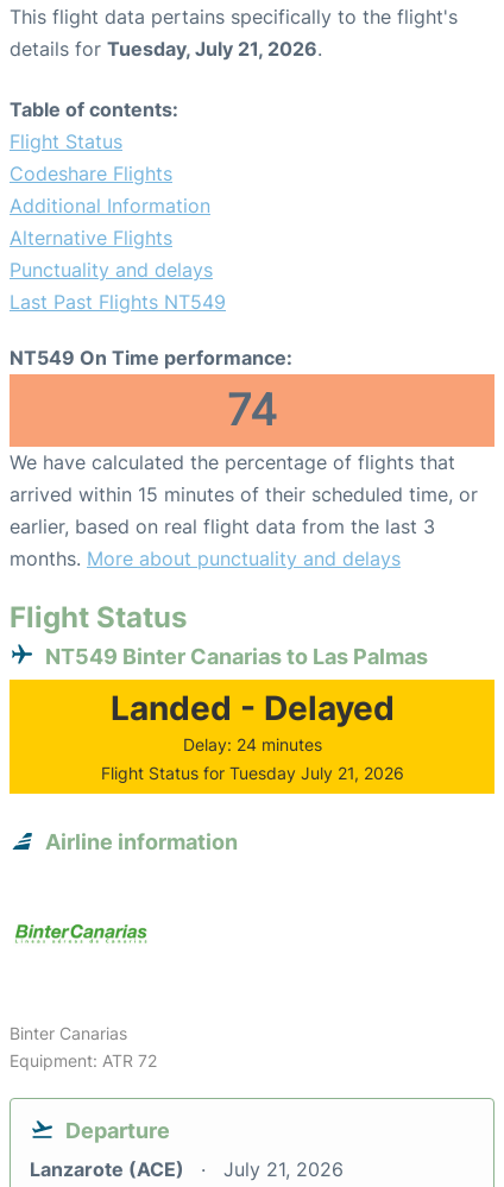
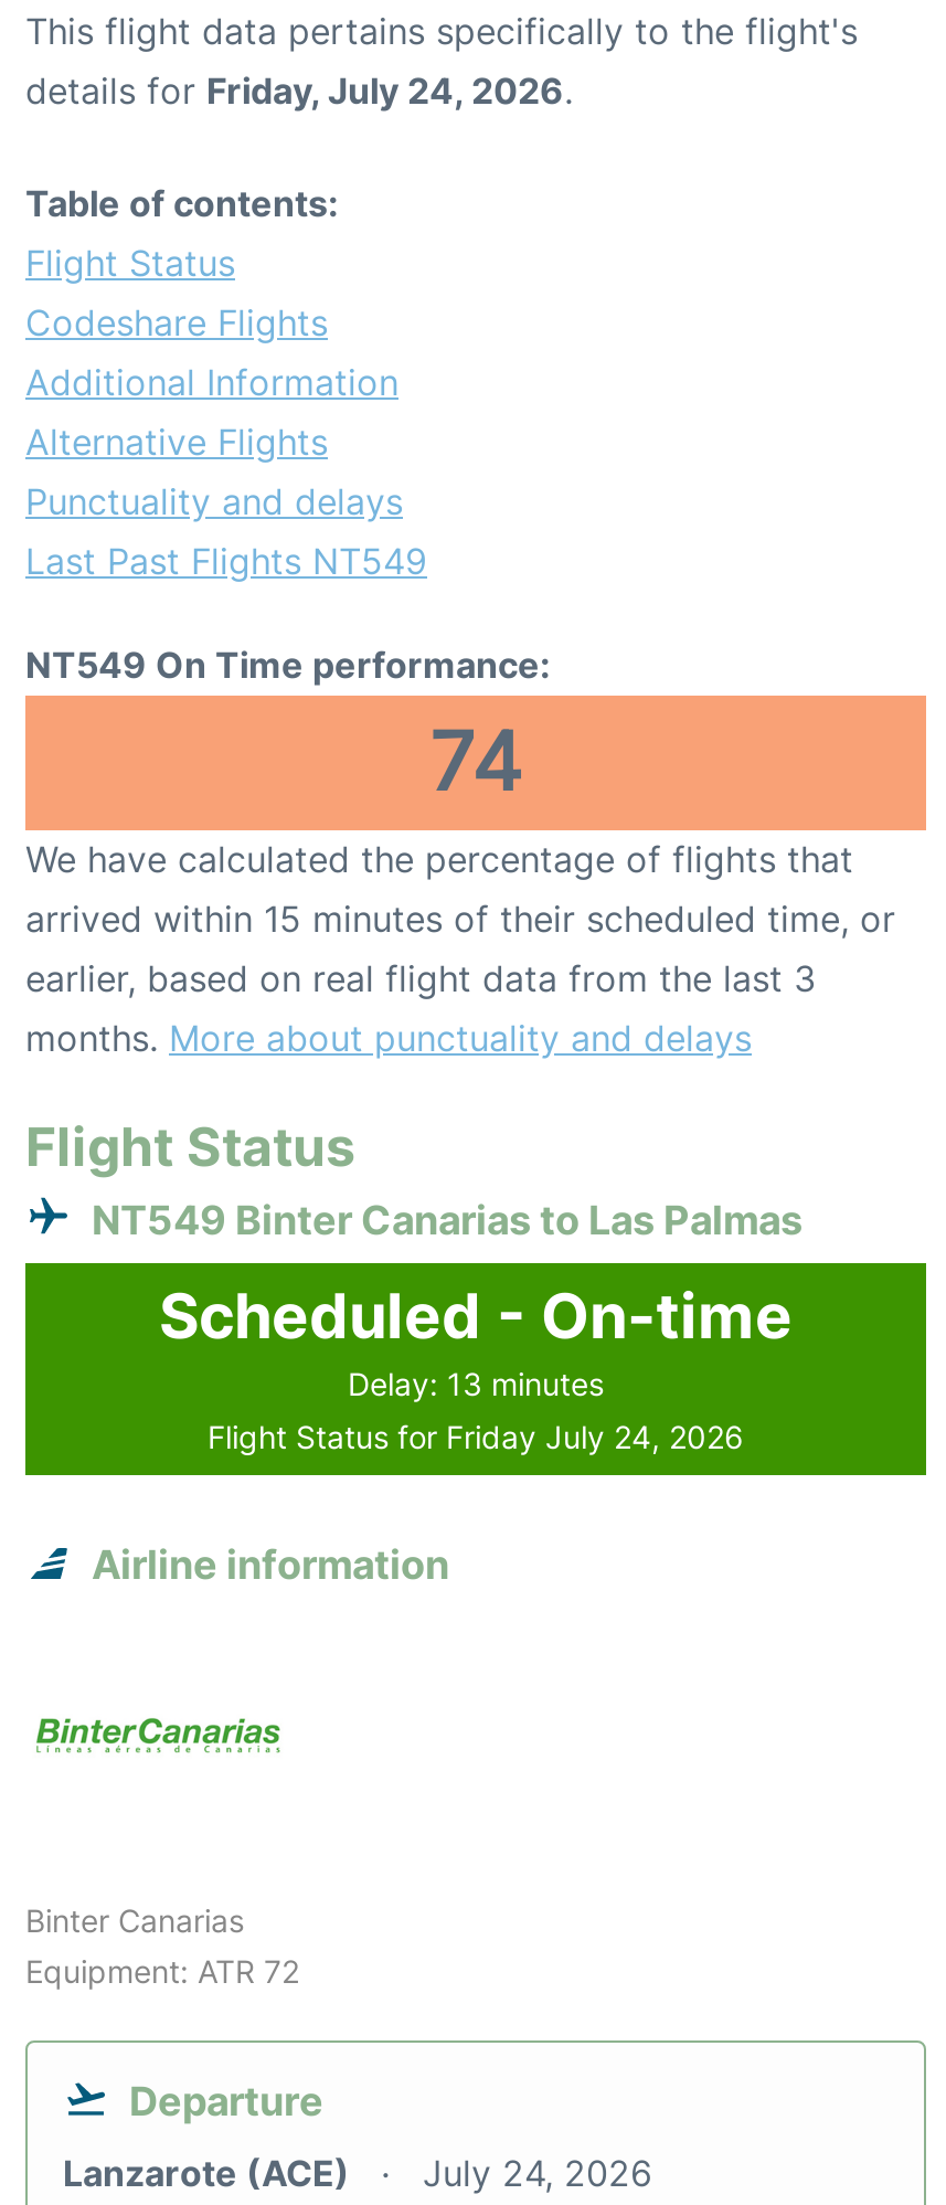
[10,37,322,61] details for Tuesday, July 21, 2026. -> [25,68,573,113] details for Friday, July 24, 2026.
[100,688,404,783] Landed - Delayed | Delay: 24 minutes | Flight Status for Tuesday July 21, 2026 -> [159,1279,793,1455] Scheduled - On-time | Delay: 13 minutes | Flight Status for Friday July 24, 2026
[30,1157,344,1181] Lanzarote (ACE) July 21, 2026 -> [63,2151,652,2195] Lanzarote (ACE) July 24, 2026

